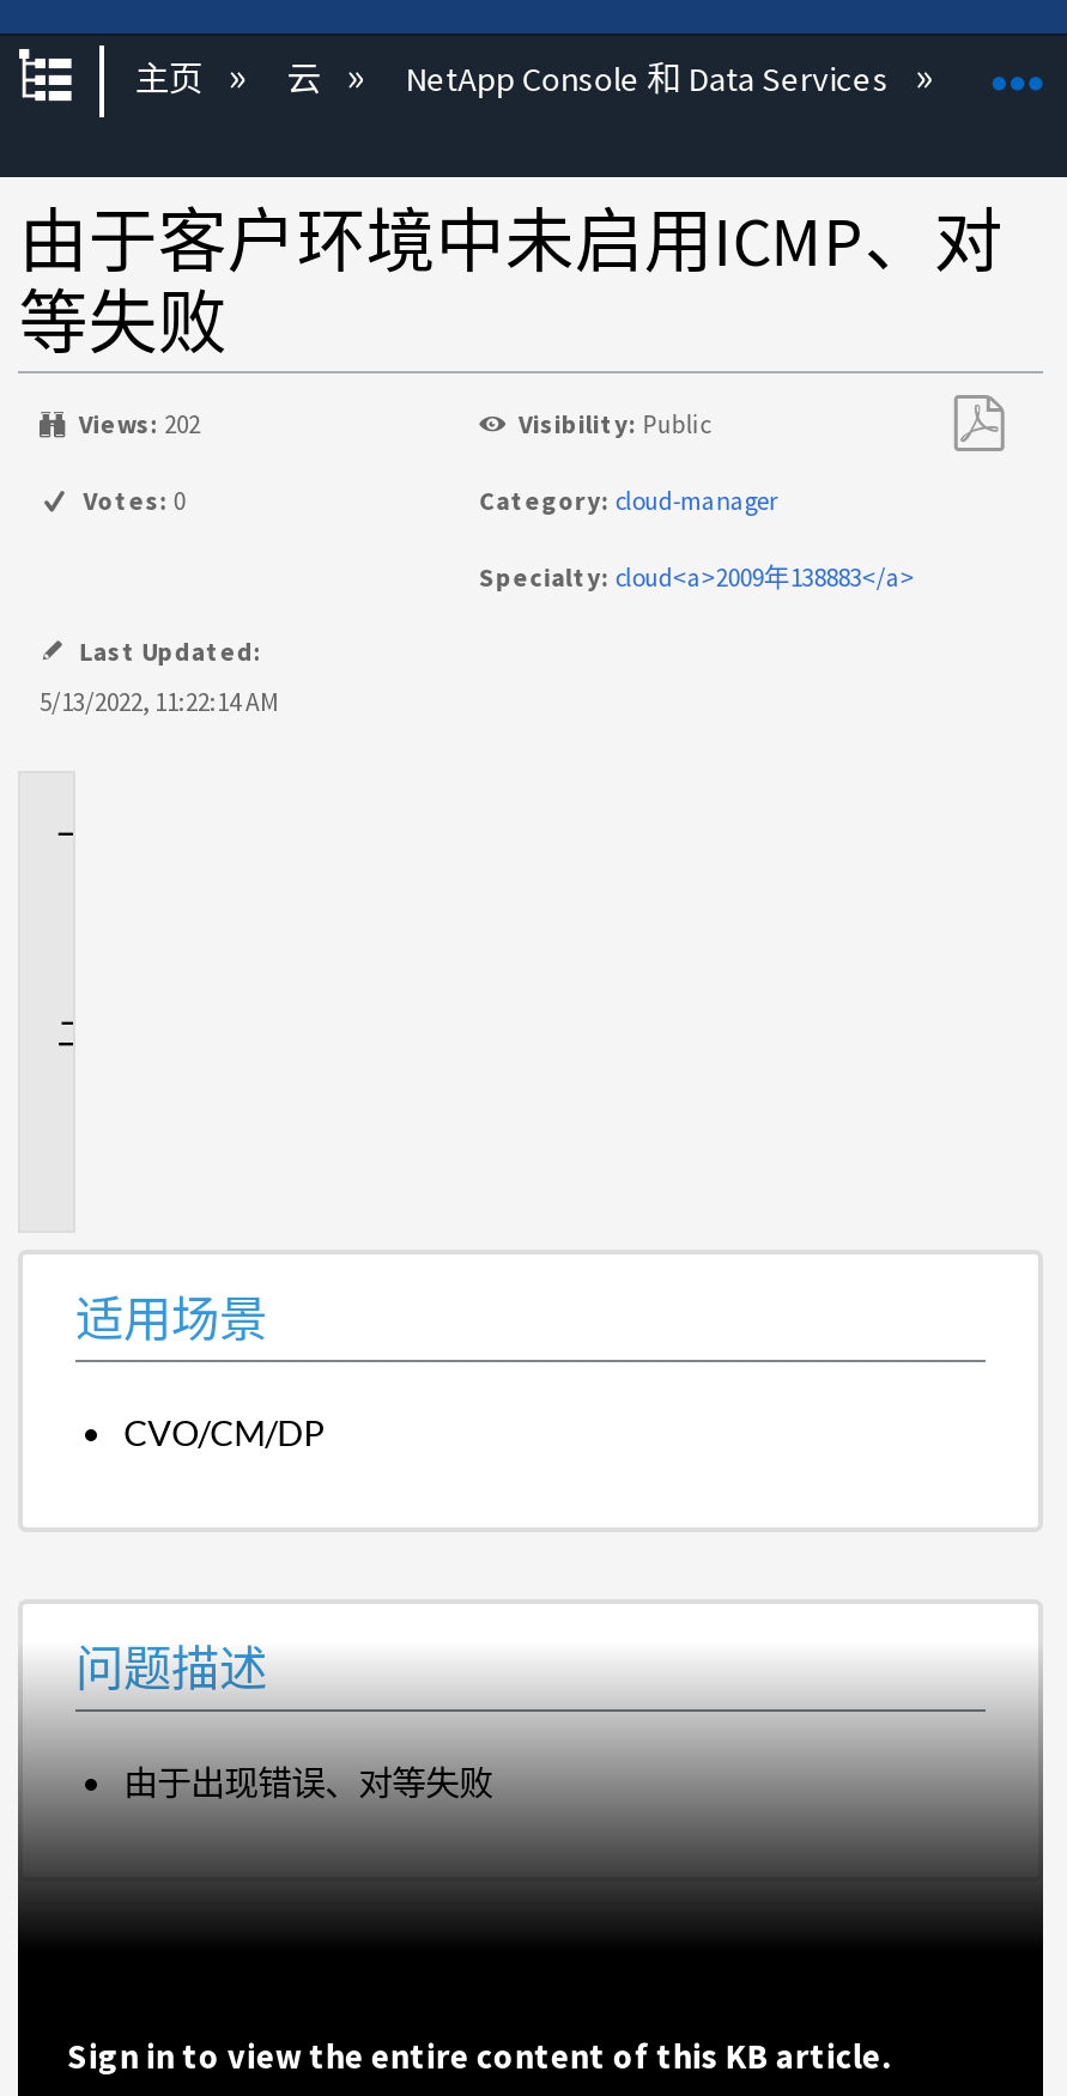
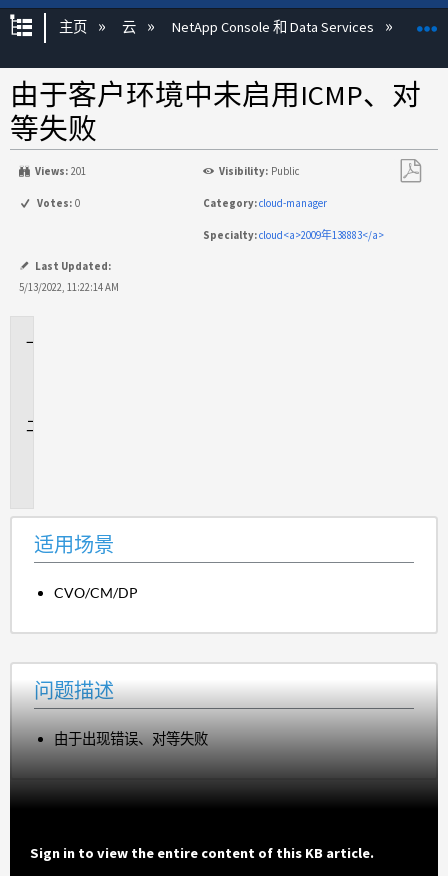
[79,407,200,441] Views: 202 -> [35,164,86,178] Views: 201

